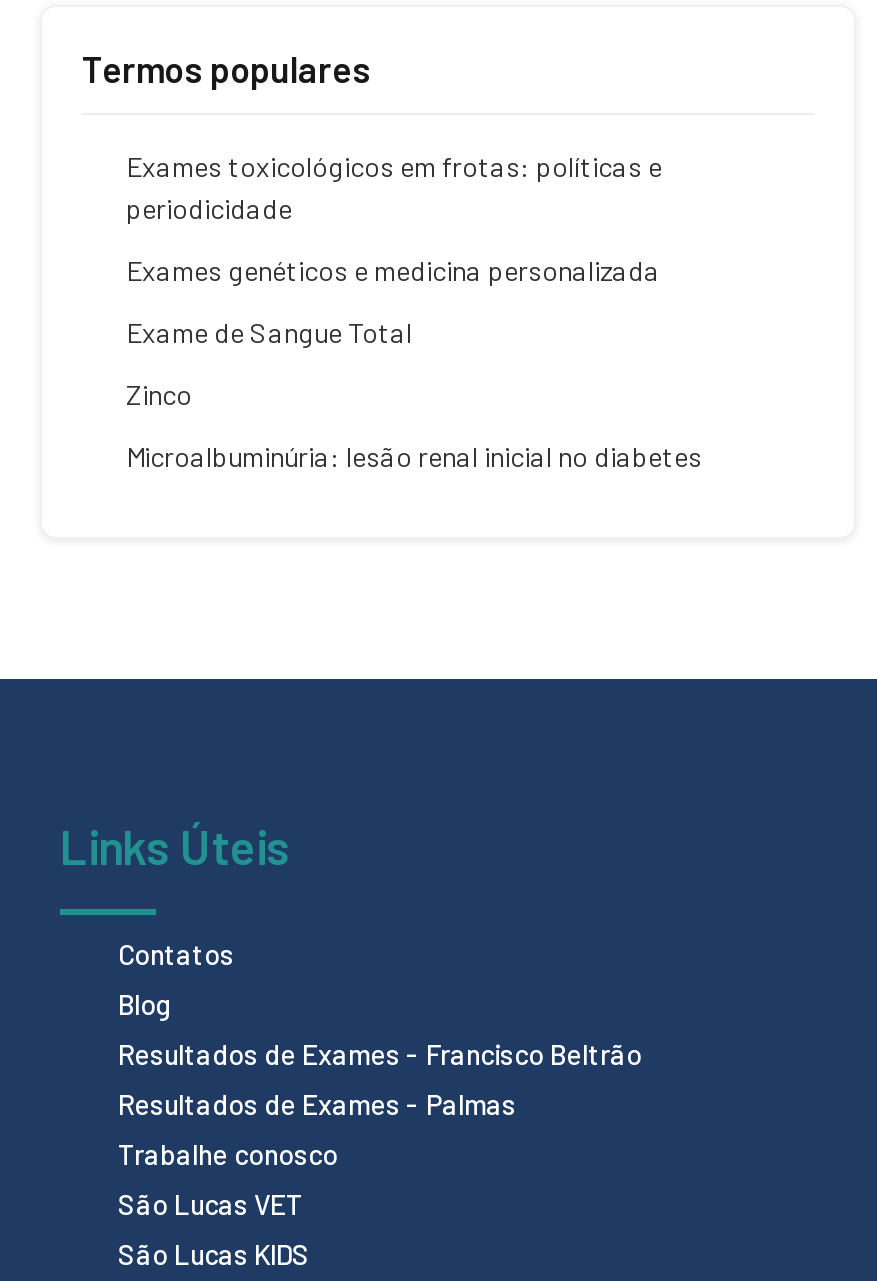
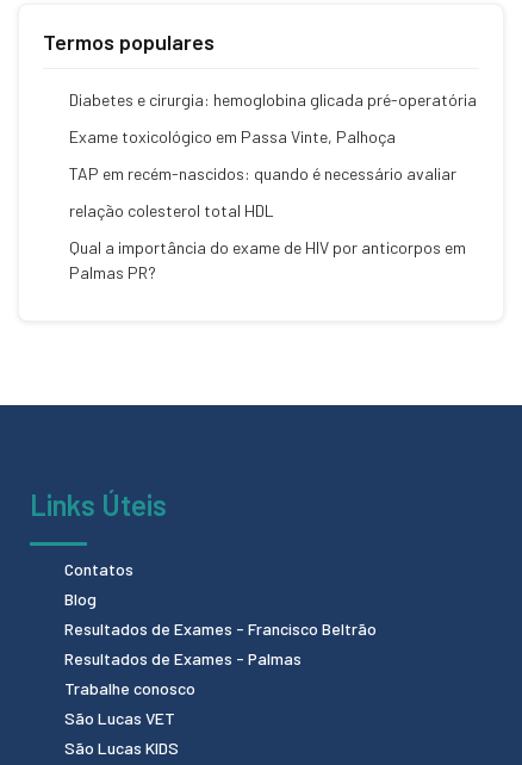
[126,149,662,225] Exames toxicológicos em frotas: políticas e | periodicidade -> [69,89,477,110] Diabetes e cirurgia: hemoglobina glicada pré-operatória
[126,253,660,287] Exames genéticos e medicina personalizada -> [69,126,396,147] Exame toxicológico em Passa Vinte, Palhoça
[126,315,412,349] Exame de Sangue Total -> [69,163,456,184] TAP em recém-nascidos: quando é necessário avaliar
[126,377,192,411] Zinco -> [69,200,274,220] relação colesterol total HDL
[126,439,702,473] Microalbuminúria: lesão renal inicial no diabetes -> [69,237,466,282] Qual a importância do exame de HIV por anticorpos em | Palmas PR?

